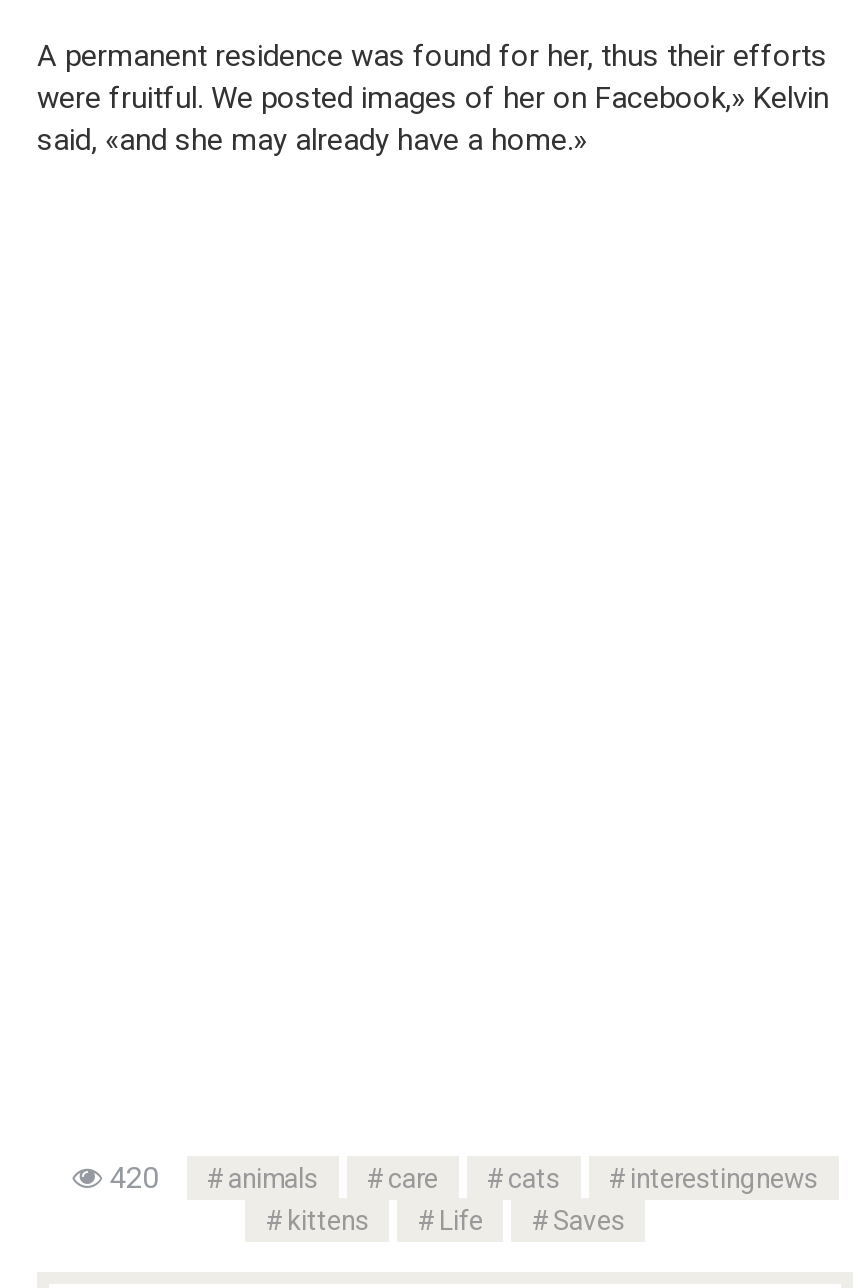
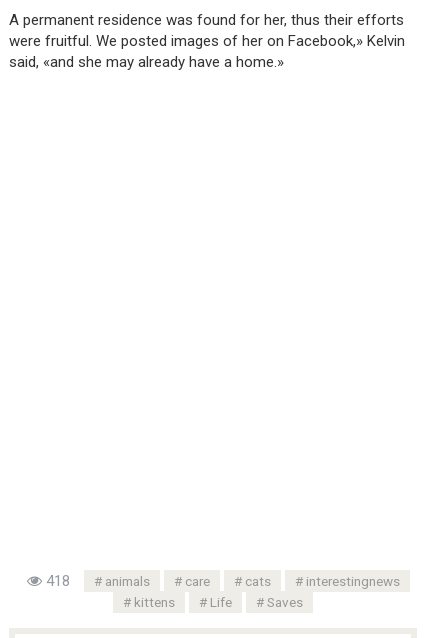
[102,1160,158,1196] 420 -> [41,572,69,590] 418

